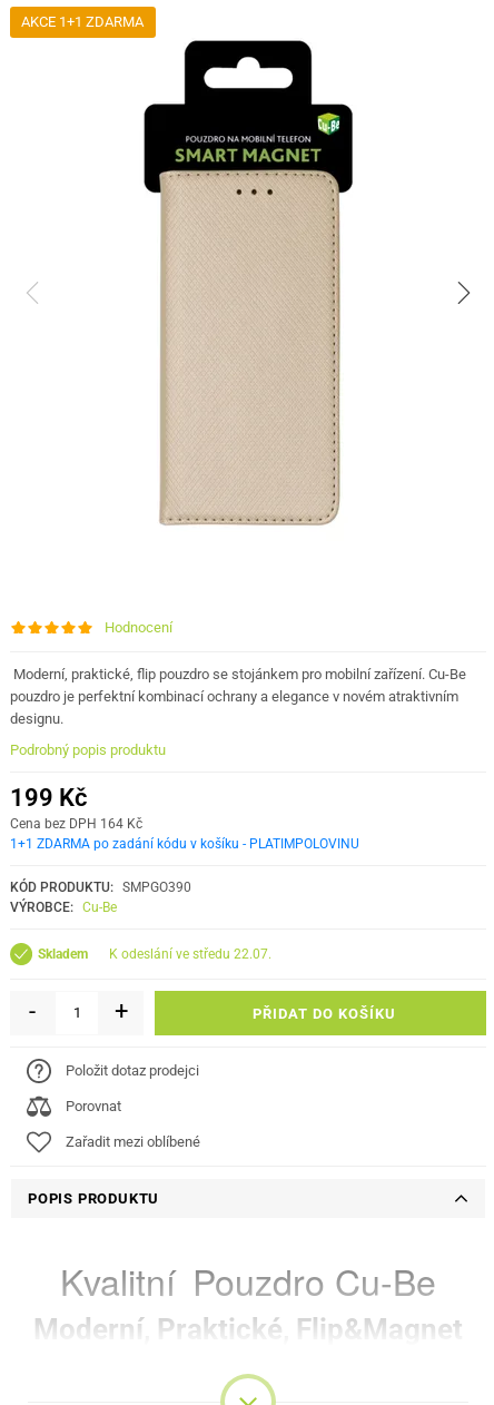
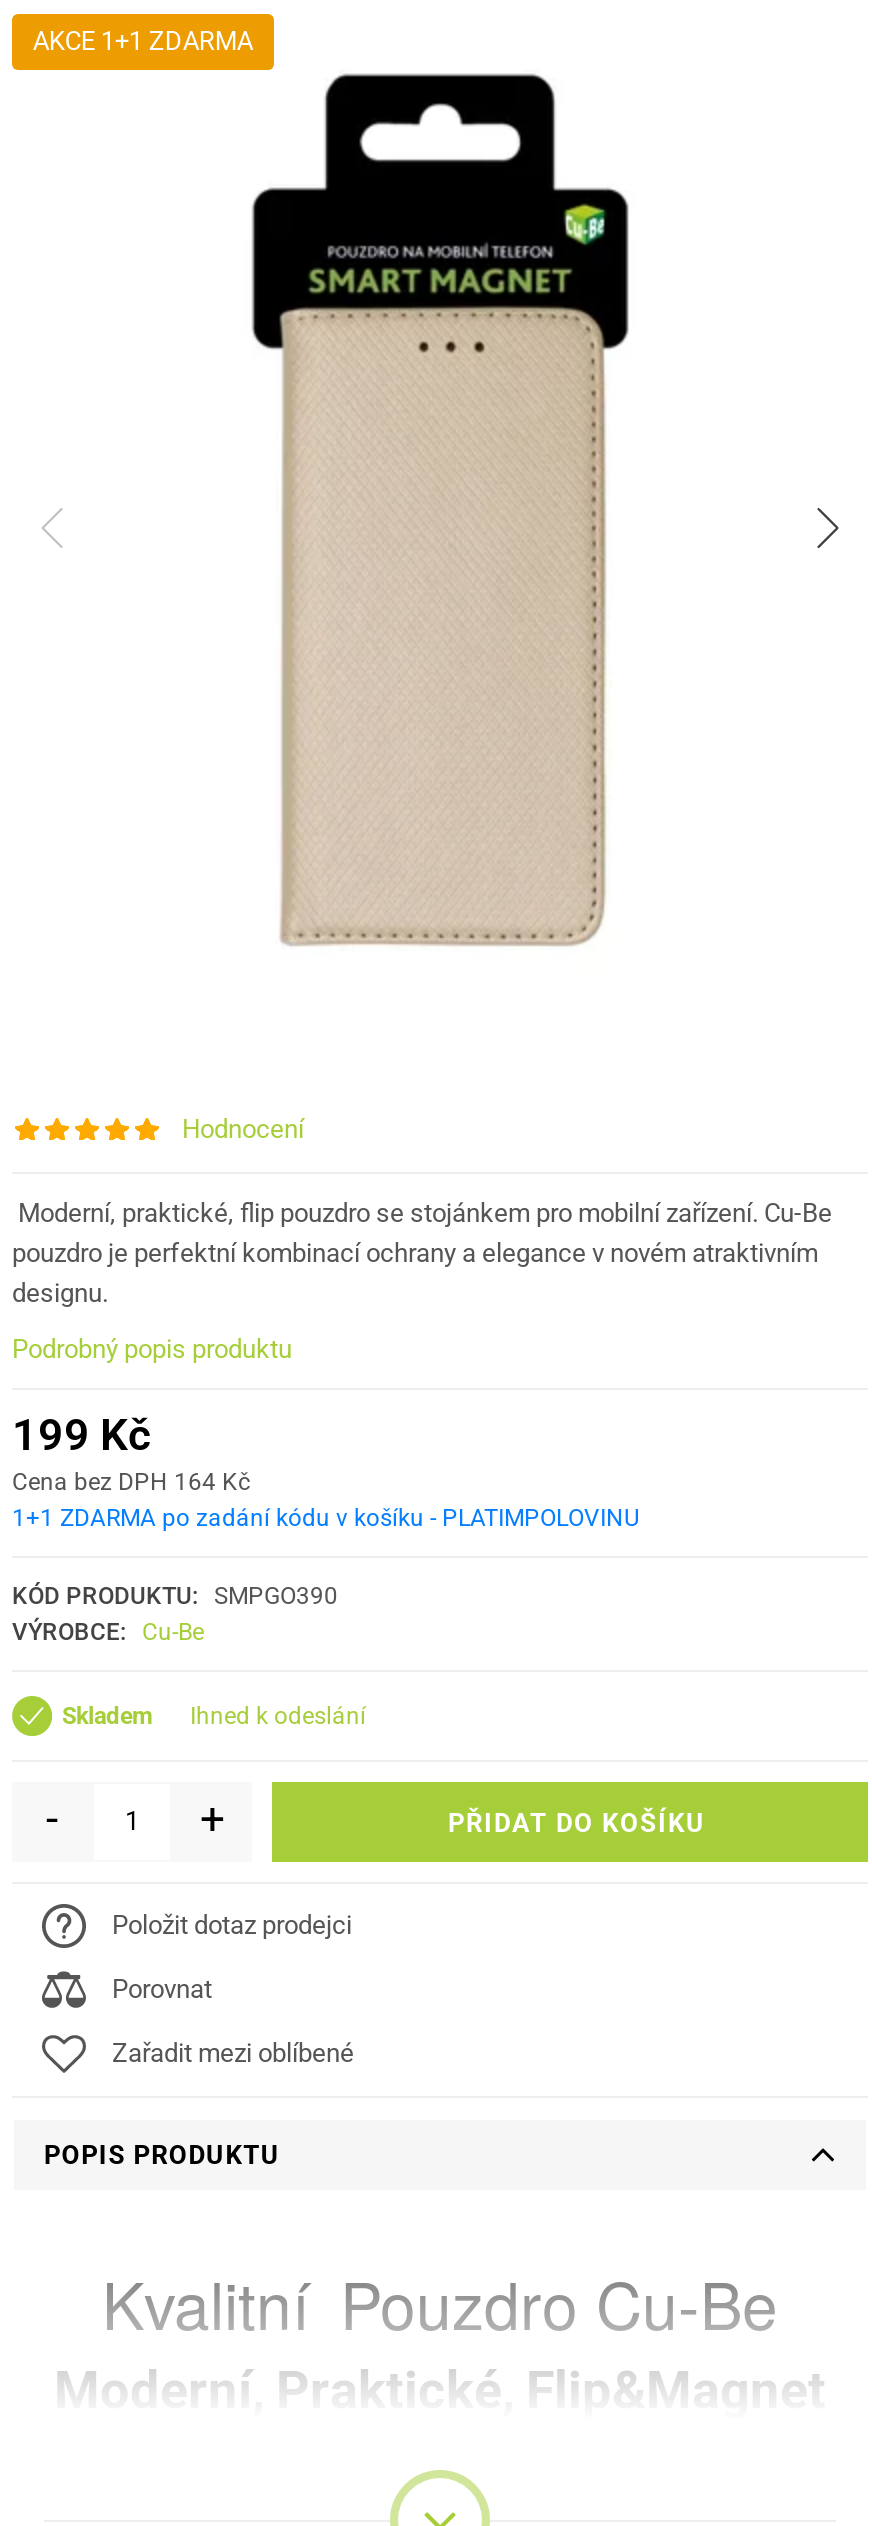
[118,946,271,962] k odeslání ve středu 22.07. -> [196,1702,366,1730] ihned k odeslání

